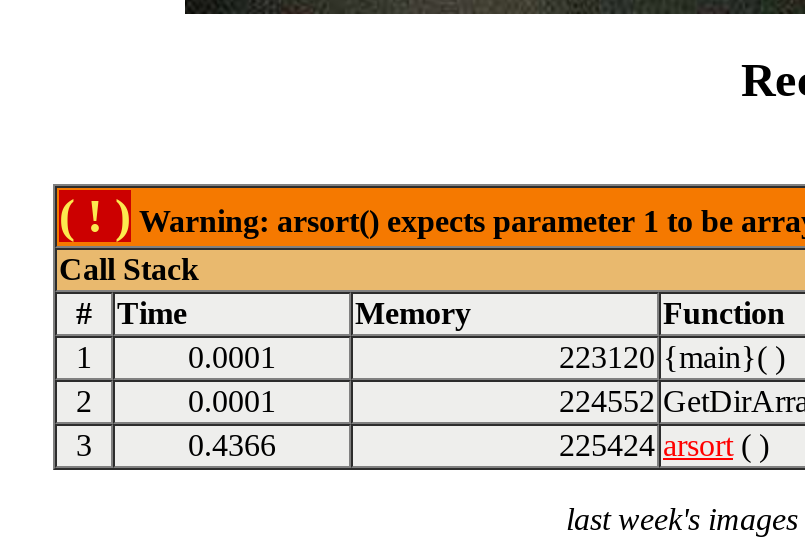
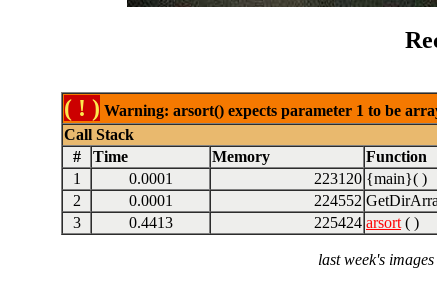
[188,427,276,461] 0.4366 -> [128,214,172,231] 0.4413

